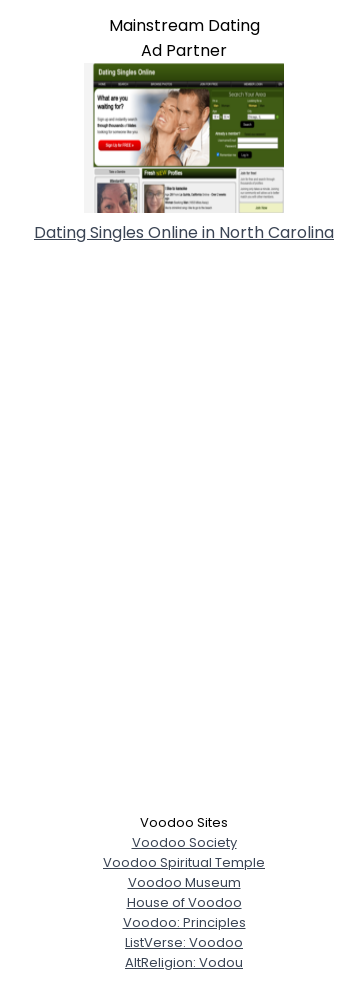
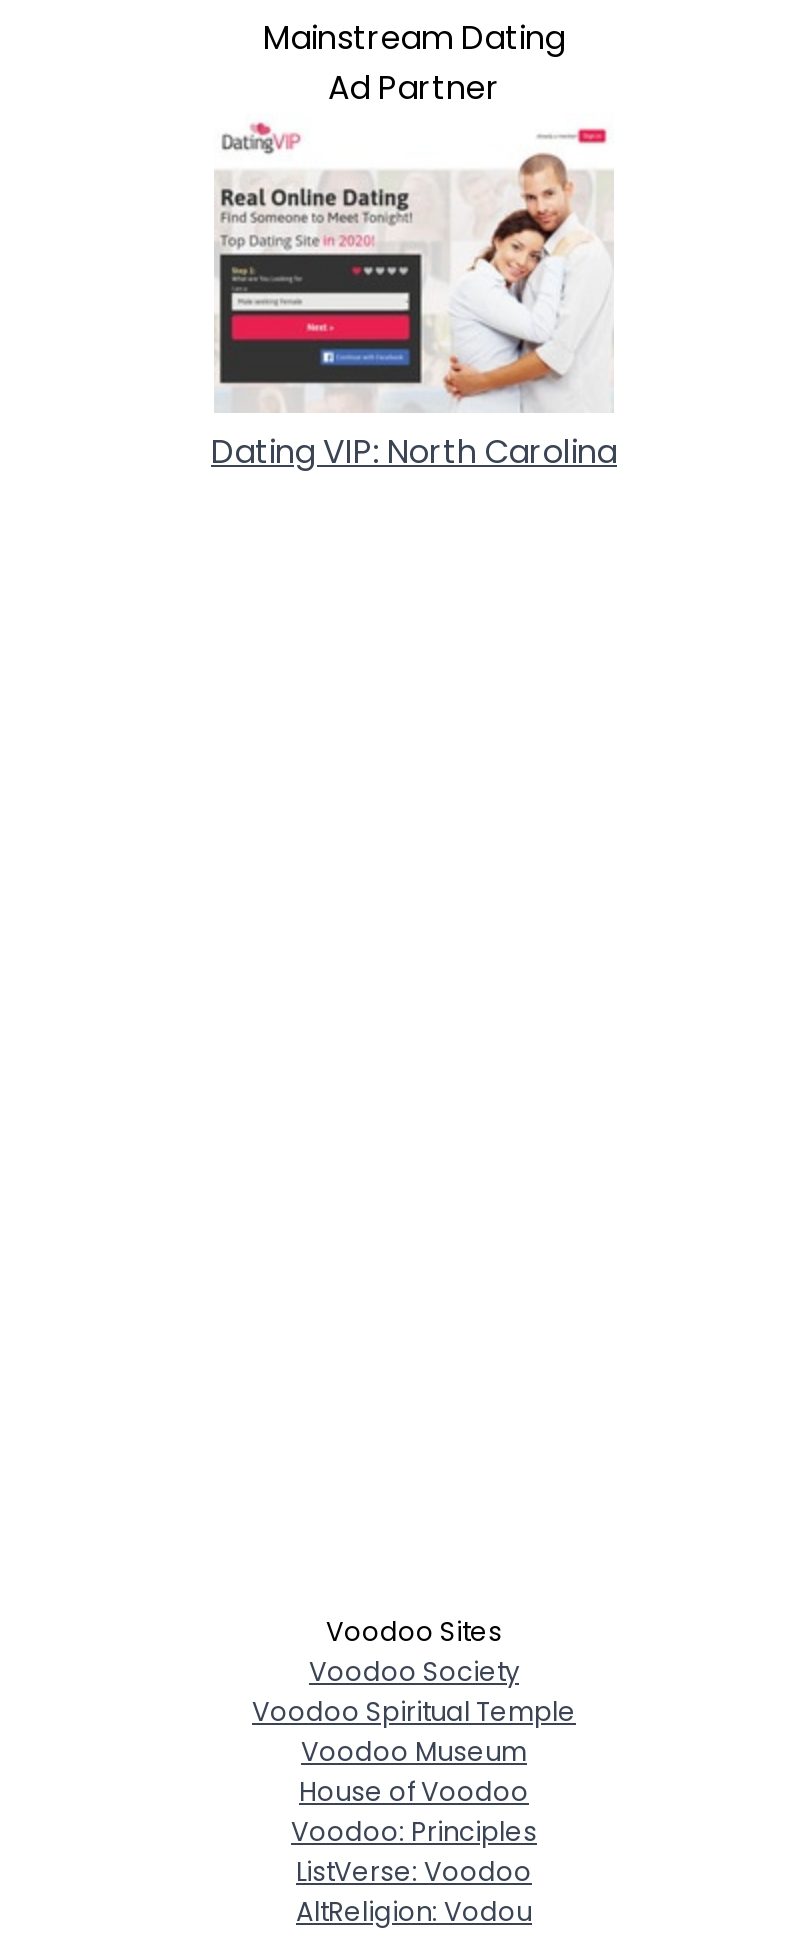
[34,62,334,244] [image] | Dating Singles Online in North Carolina -> [211,113,617,474] [image] | Dating VIP: North Carolina

